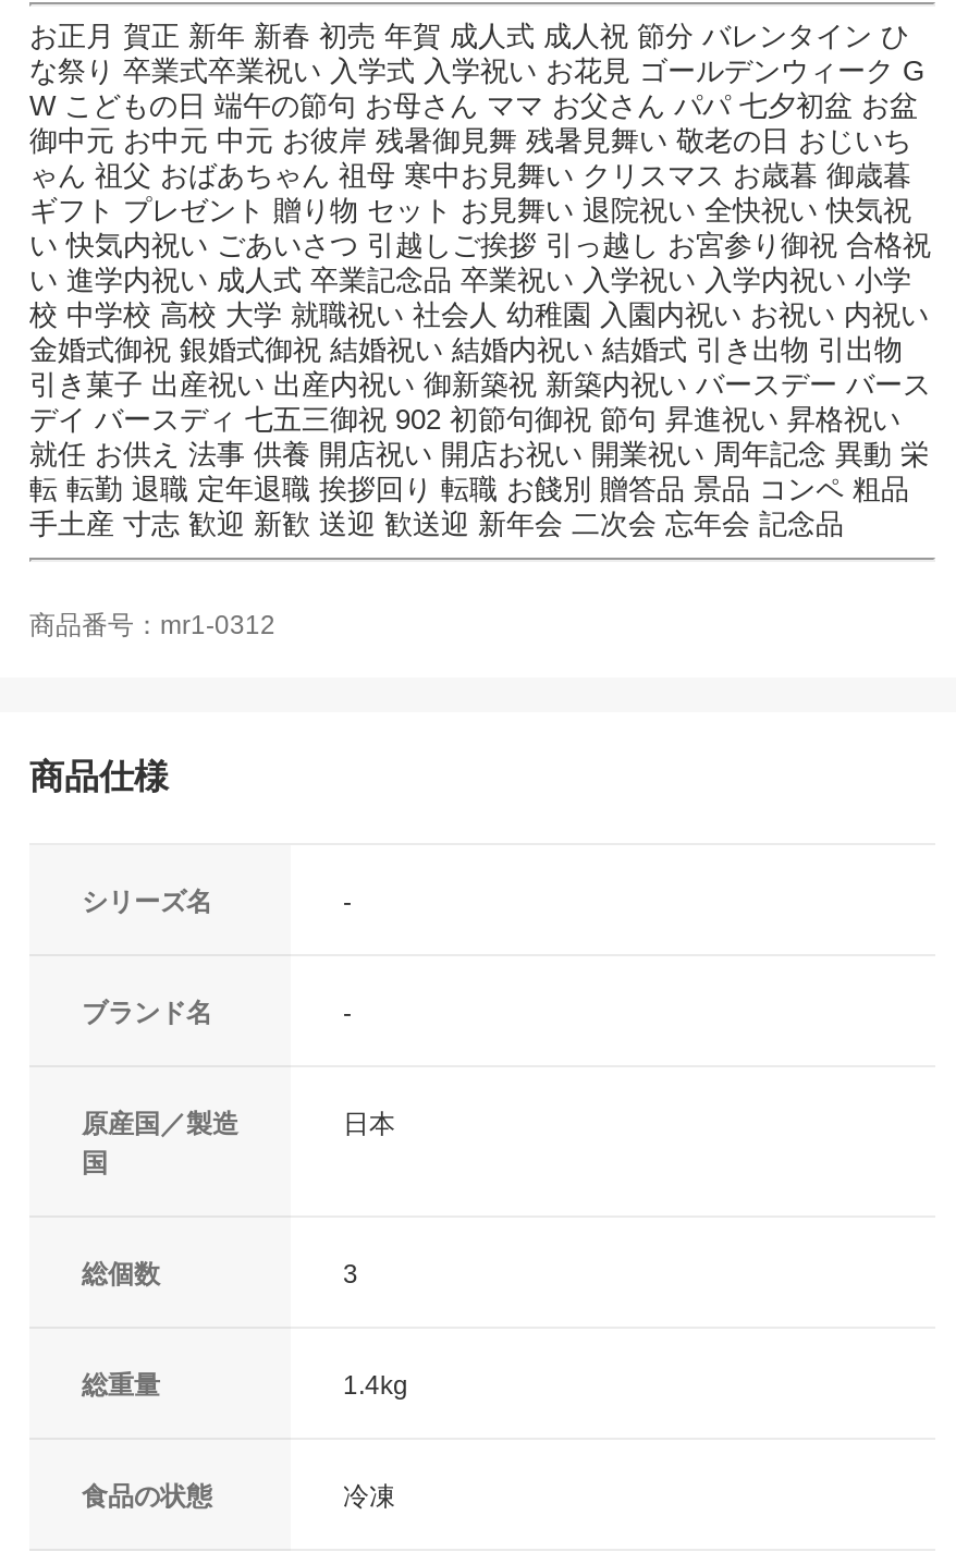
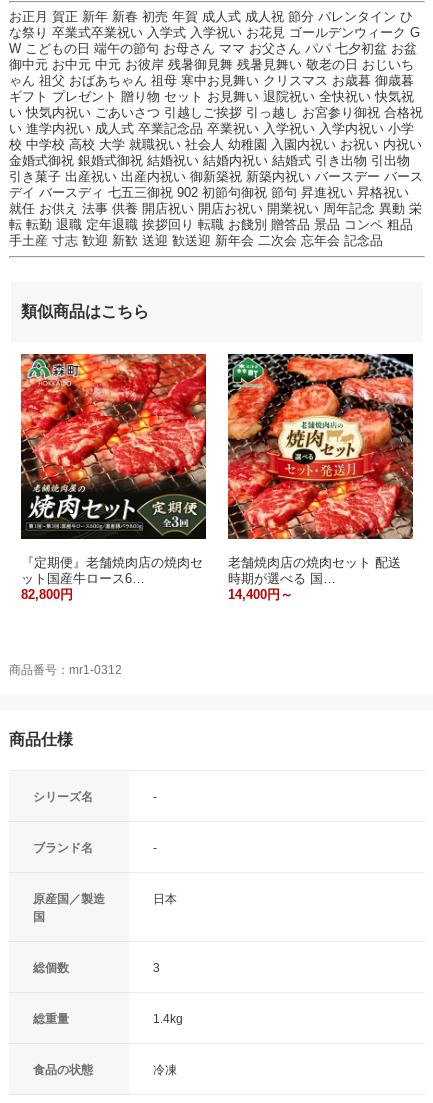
none -> [10,348,207,602] [image] | 『定期便』老舗焼肉店の焼肉セ | ット国産牛ロース6… | 82,800円
none -> [21,303,149,320] 類似商品はこちら
none -> [227,354,414,602] [image] | 老舗焼肉店の焼肉セット 配送 | 時期が選べる 国… | 14,400円～

